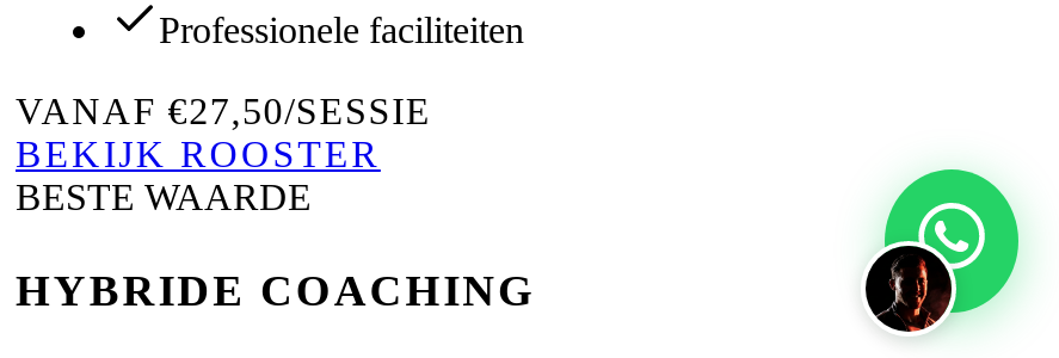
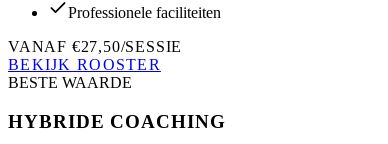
[863,165,1026,337] [image] -> none

